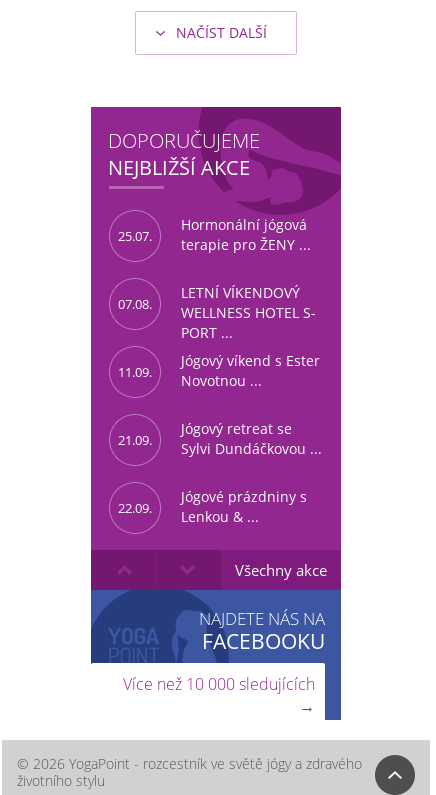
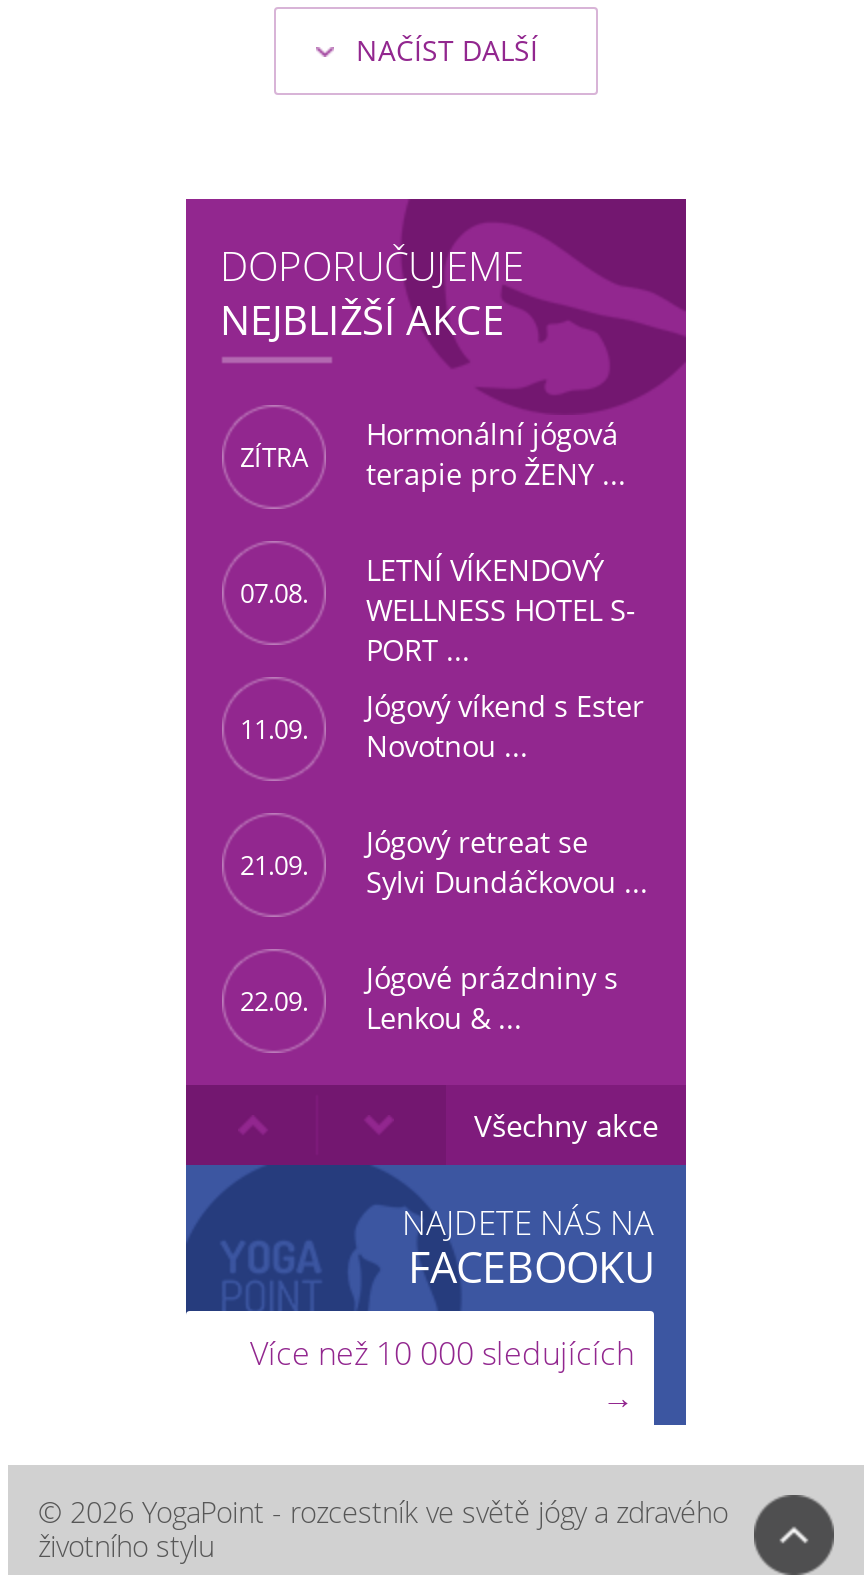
[118,227,152,245] 25.07. -> [240,439,308,475] ZÍTRA

